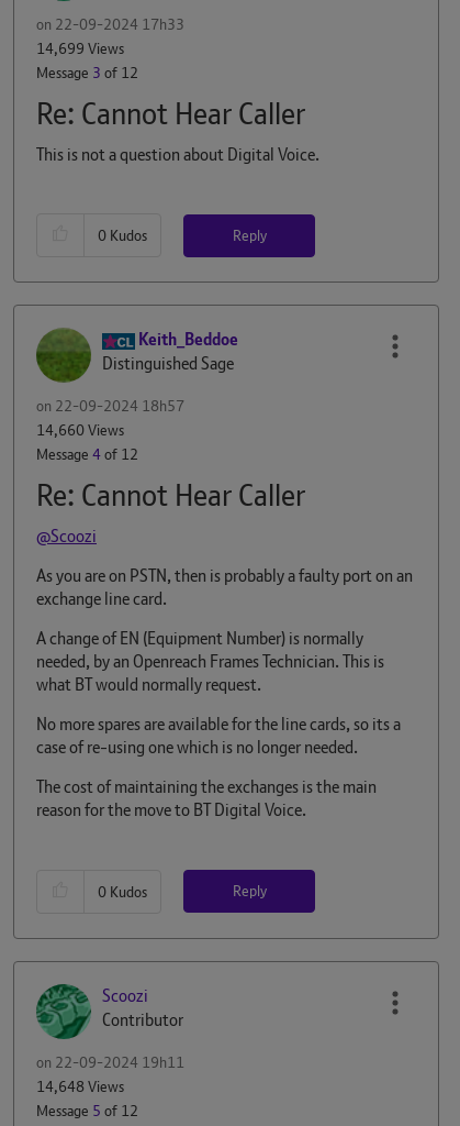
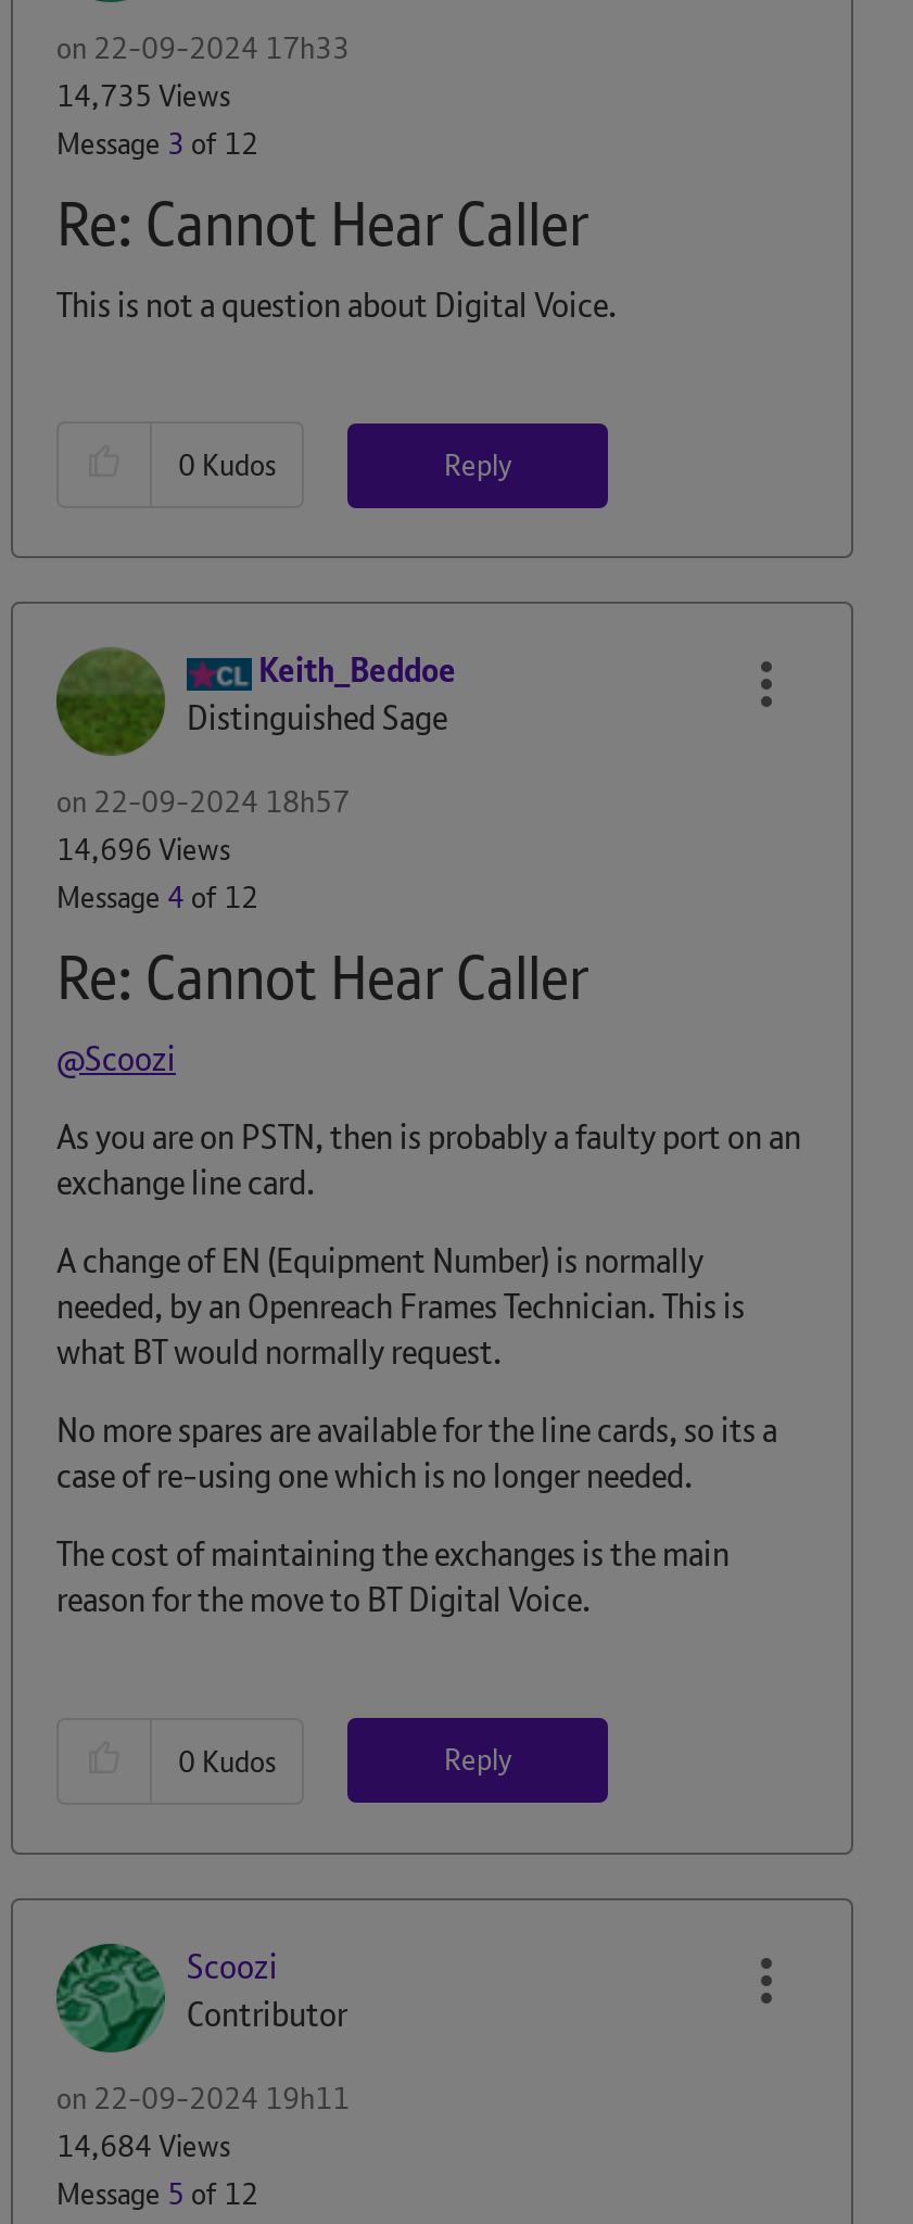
[36,38,124,58] 14,699 Views -> [56,75,230,114] 14,735 Views
[36,420,124,440] 14,660 Views -> [56,830,230,869] 14,696 Views
[36,1076,124,1096] 14,648 Views -> [56,2125,230,2164] 14,684 Views

